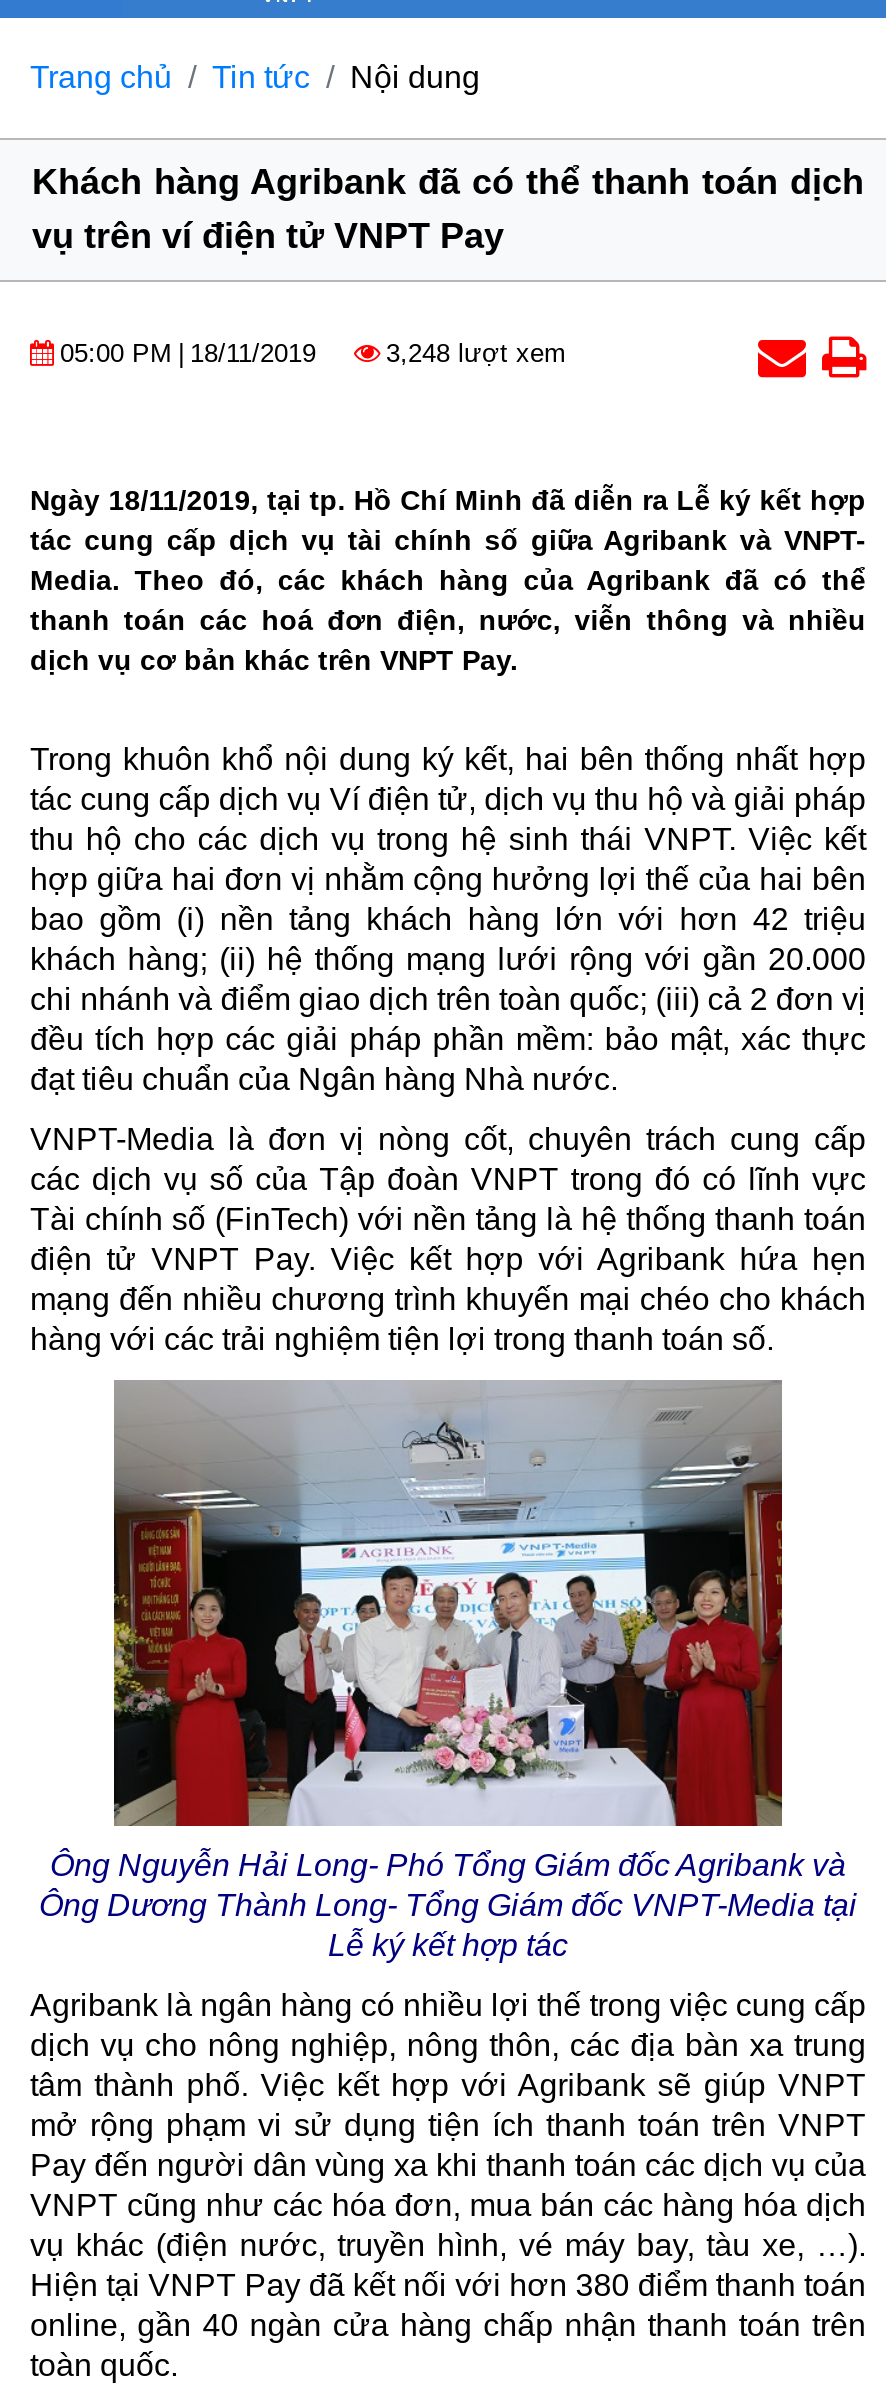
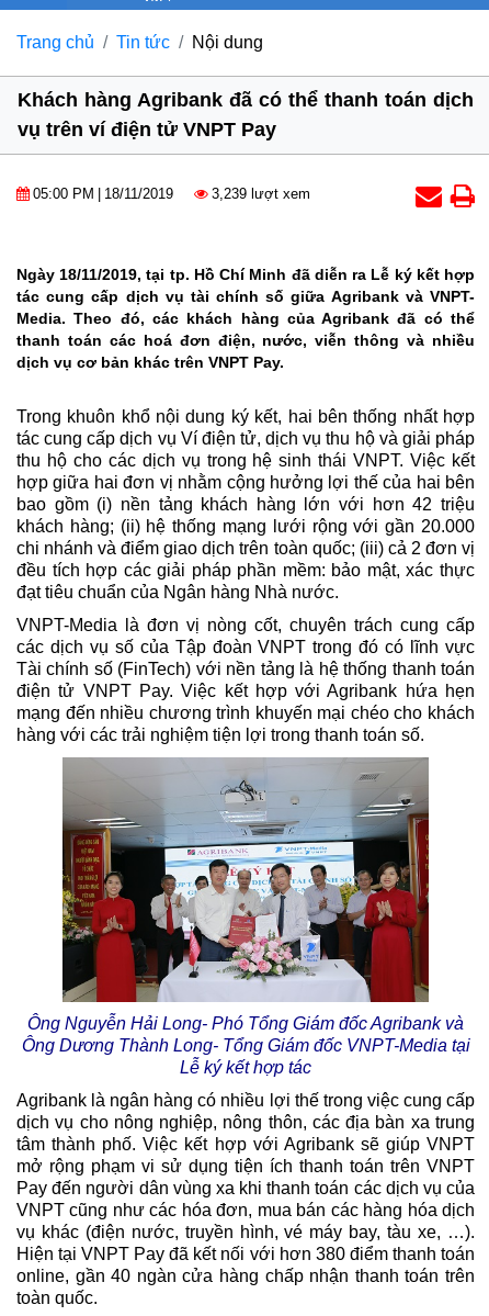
[386,339,566,369] 3,248 lượt xem -> [212,186,310,202] 3,239 lượt xem

